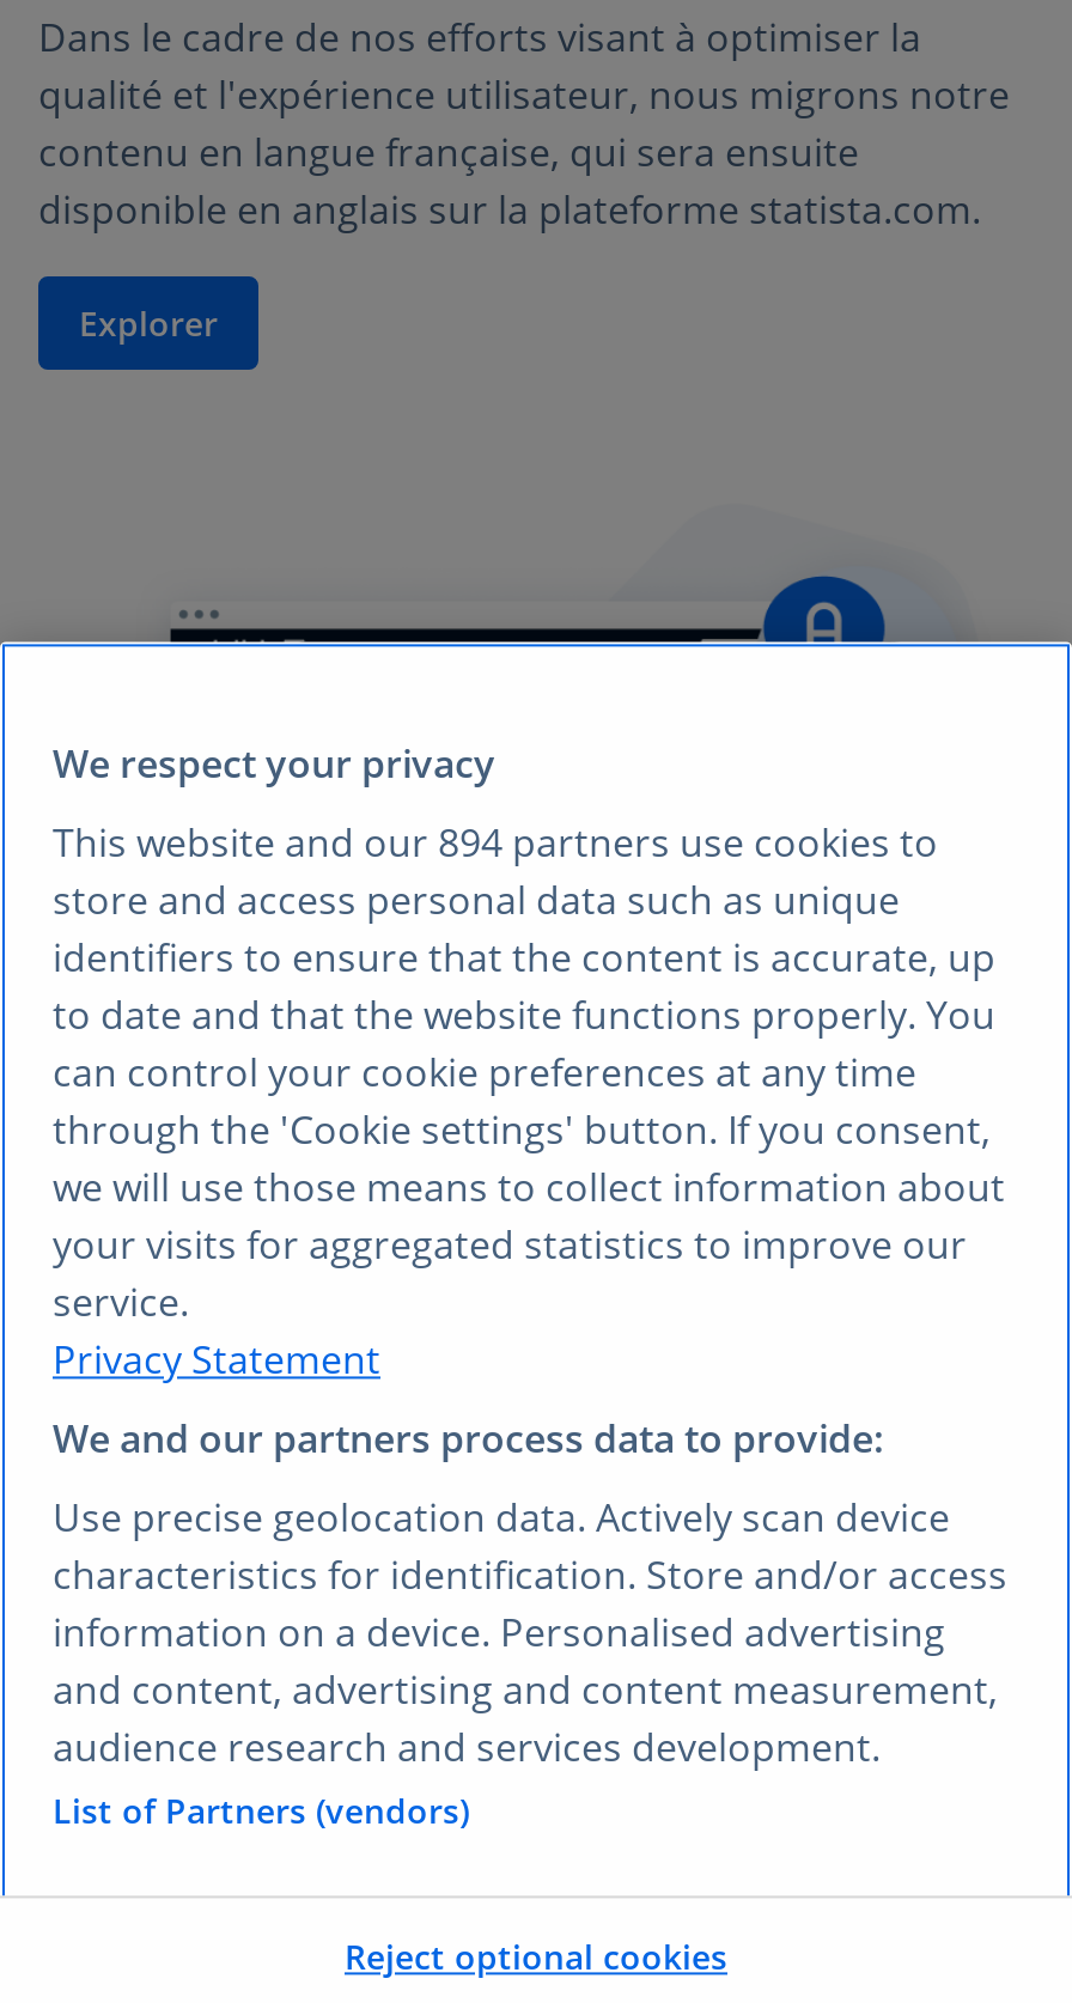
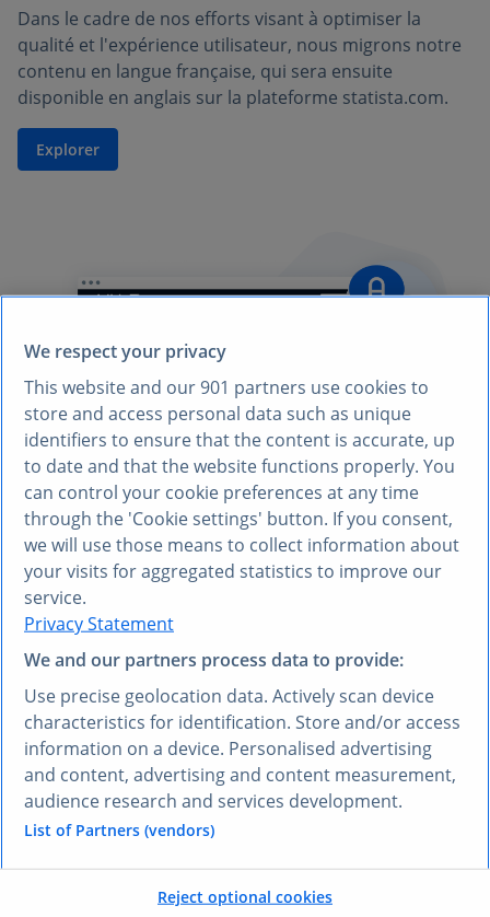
[53,817,938,870] This website and our 894 partners use cookies to -> [24,375,429,399] This website and our 901 partners use cookies to

